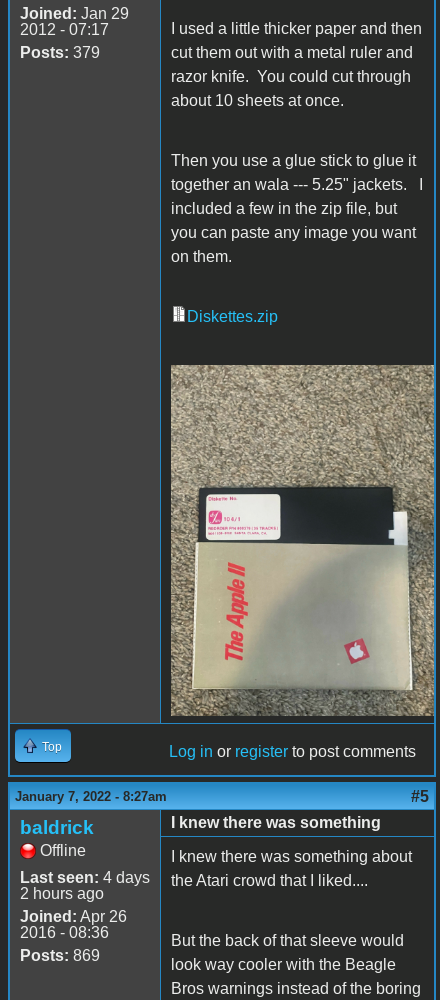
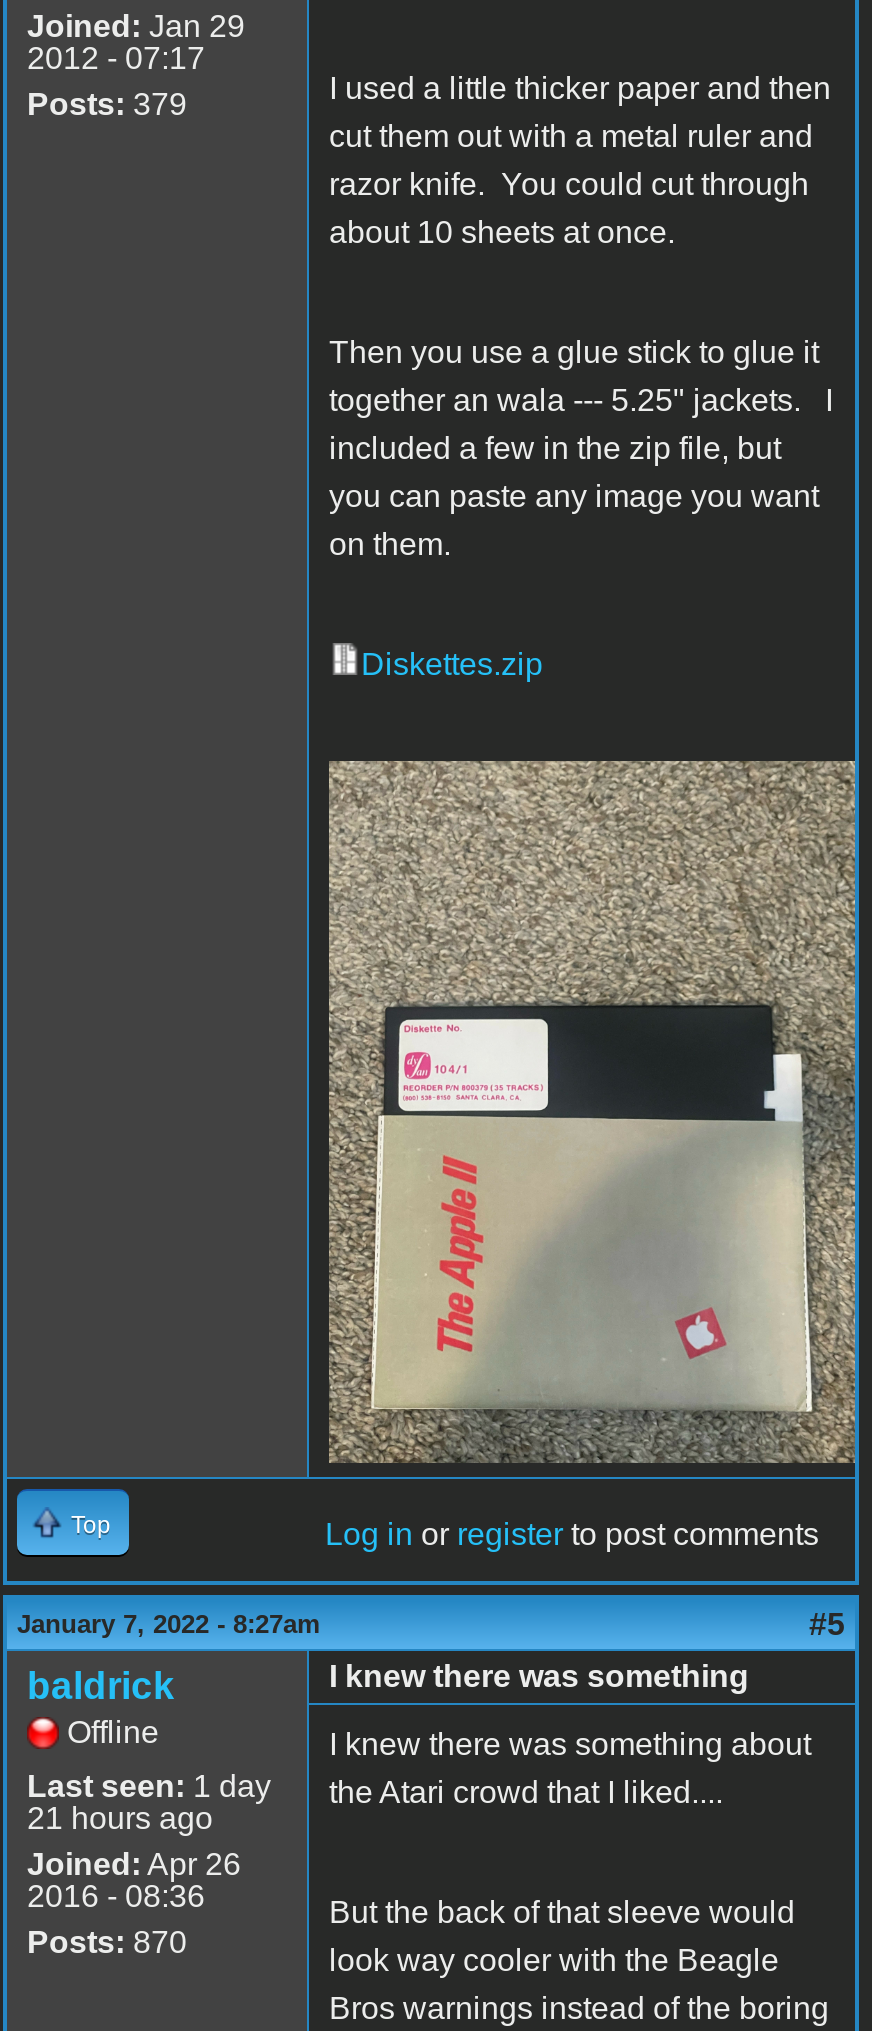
[20,869,150,886] Last seen: 4 days -> [27,1768,271,1802] Last seen: 1 day
[20,885,104,902] 2 hours ago -> [27,1800,213,1834] 21 hours ago
[20,947,100,964] Posts: 869 -> [27,1924,187,1958] Posts: 870

